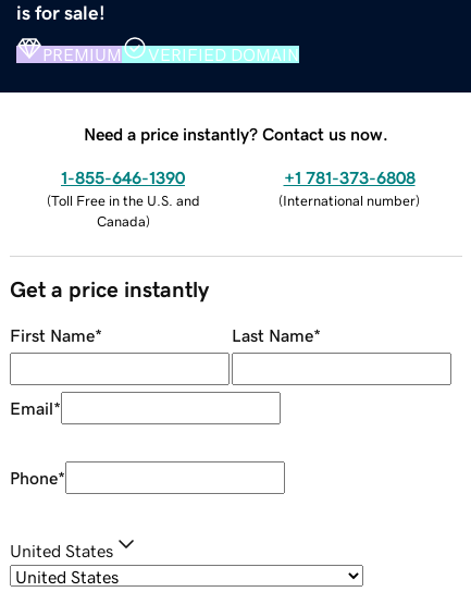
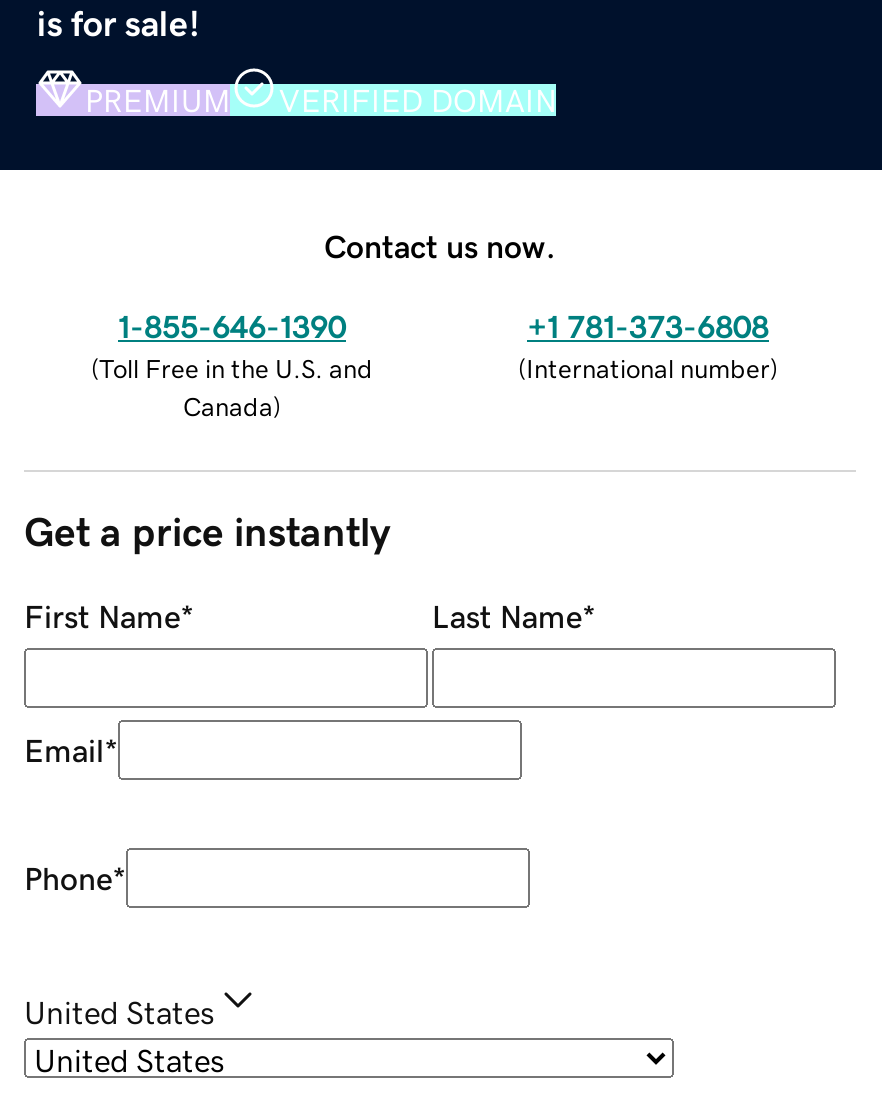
[84,125,388,142] Need a price instantly? Contact us now. -> [324,229,556,261] Contact us now.

